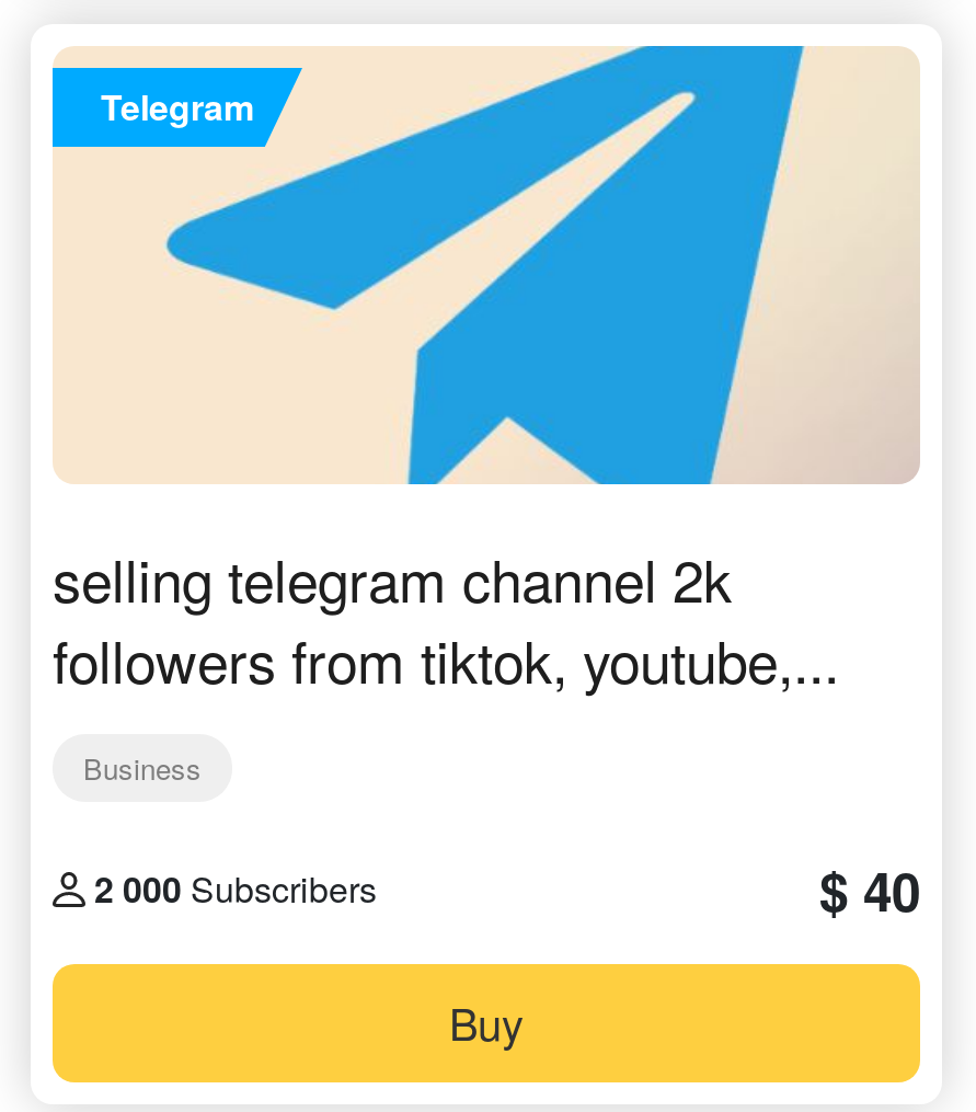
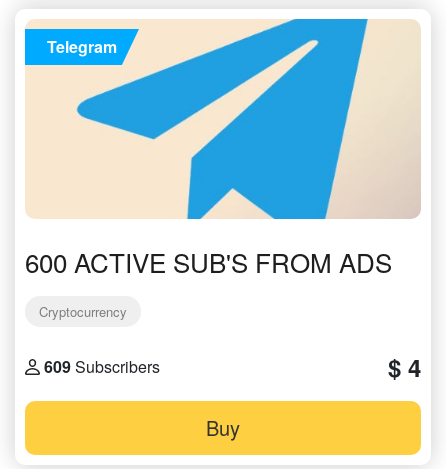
[53,537,839,699] selling telegram channel 2k | followers from tiktok, youtube,... -> [25,243,392,280] 600 ACTIVE SUB'S FROM ADS
[83,747,202,789] Business -> [39,302,127,321] Cryptocurrency
[94,852,920,927] 2 000 Subscribers | $ 40 -> [44,350,421,384] 609 Subscribers | $ 4

